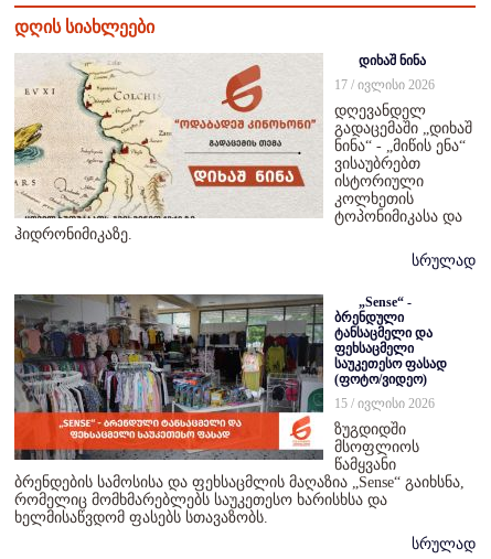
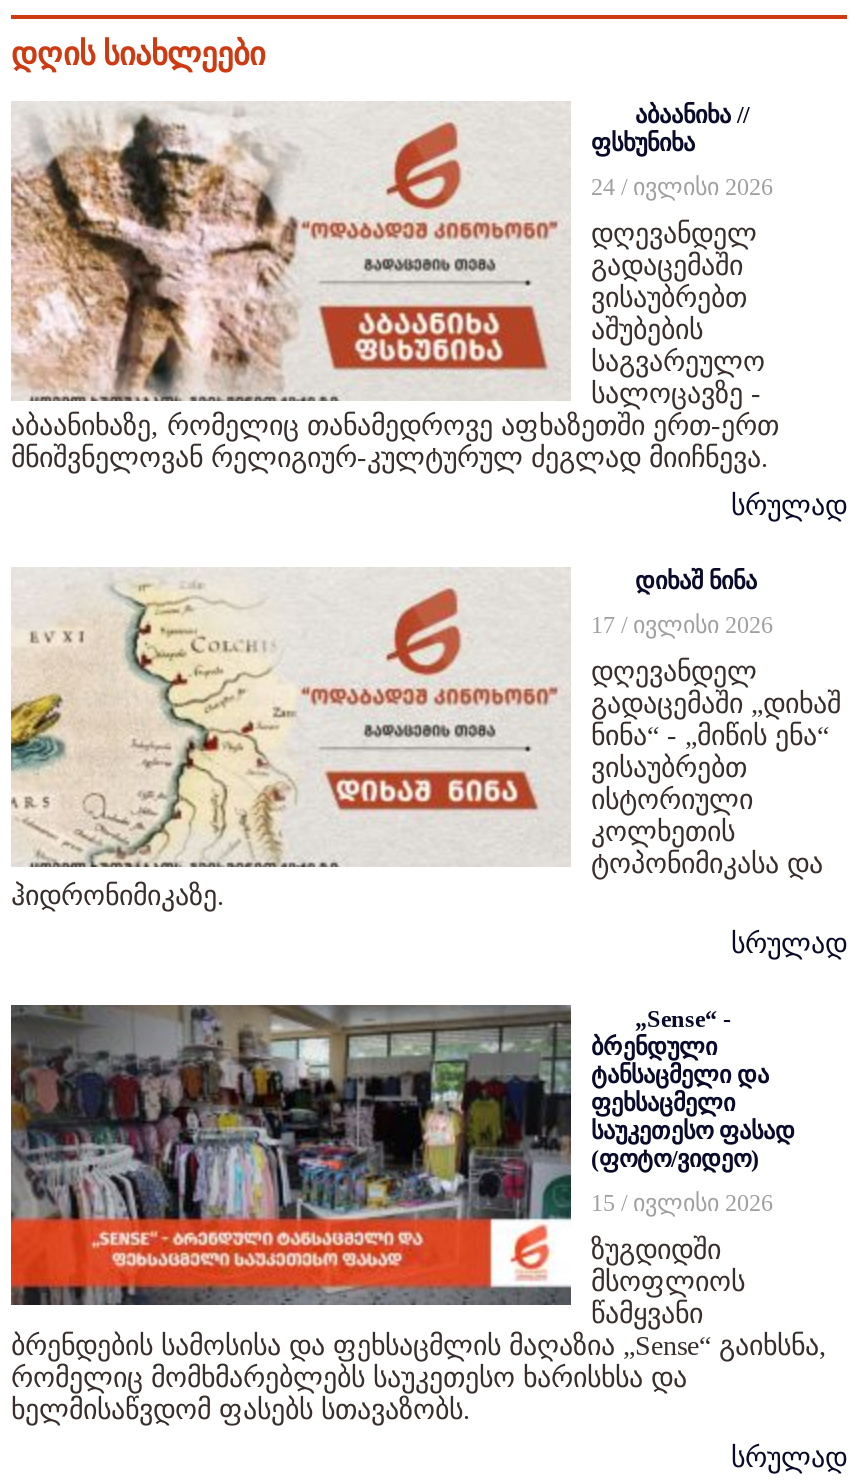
none -> [11,101,847,521] [image] | აბაანიხა // | ფსხუნიხა | 24 / ივლისი 2026 | დღევანდელ | გადაცემაში | ვისაუბრებთ | აშუბების | საგვარეულო | სალოცავზე - | აბაანიხაზე, რომელიც თანამედროვე აფხაზეთში ერთ-ერთ | მნიშვნელოვან რელიგიურ-კულტურულ ძეგლად მიიჩნევა. | სრულად
none -> [319,305,549,371] [image]

